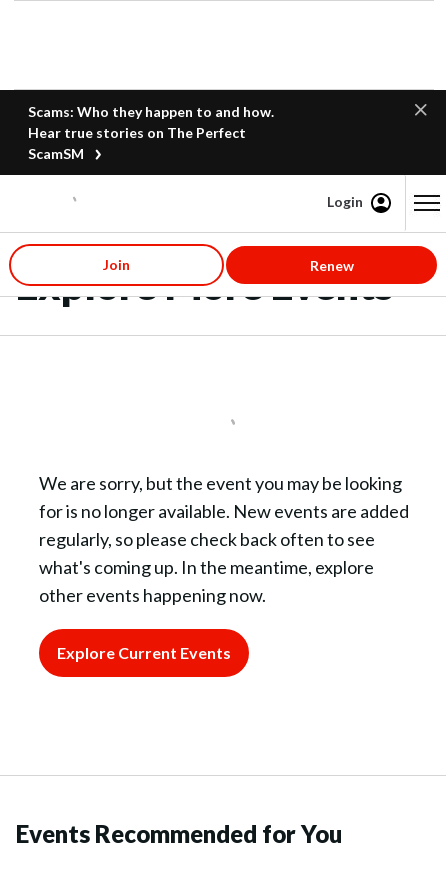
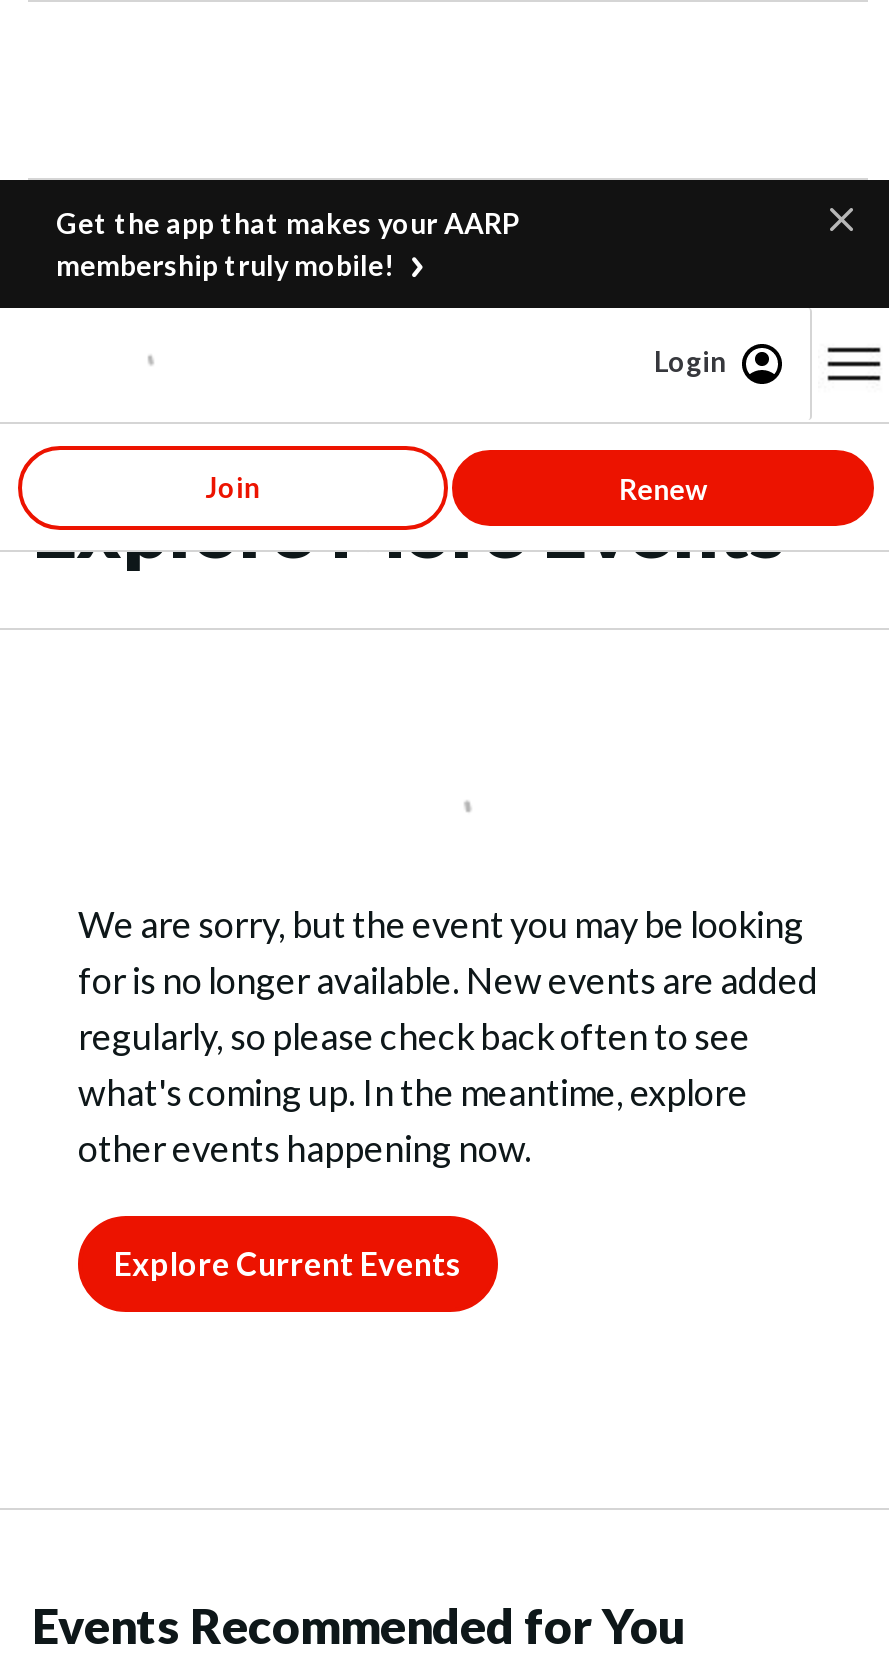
[28,103,274,162] Scams: Who they happen to and how. | Hear true stories on The Perfect | ScamSM -> [56,206,520,282] Get the app that makes your AARP | membership truly mobile!

